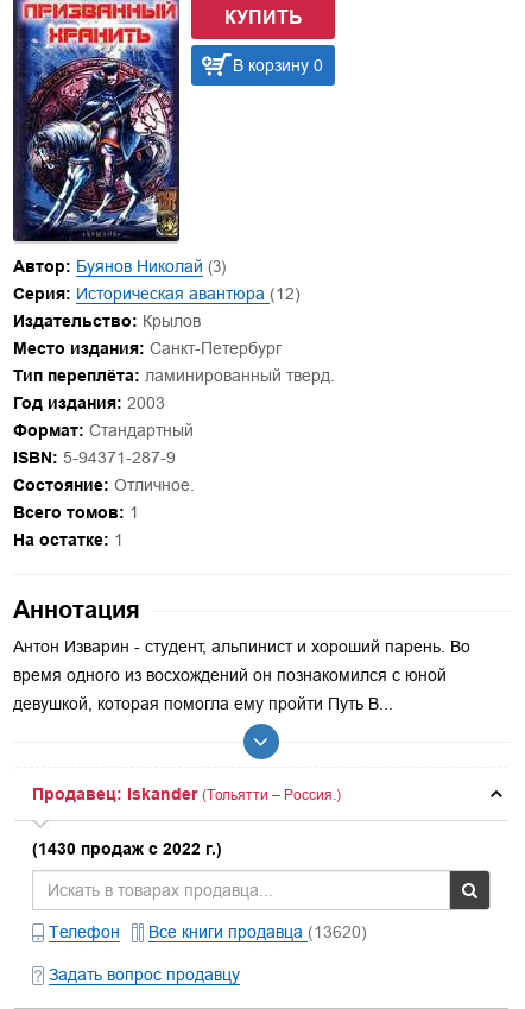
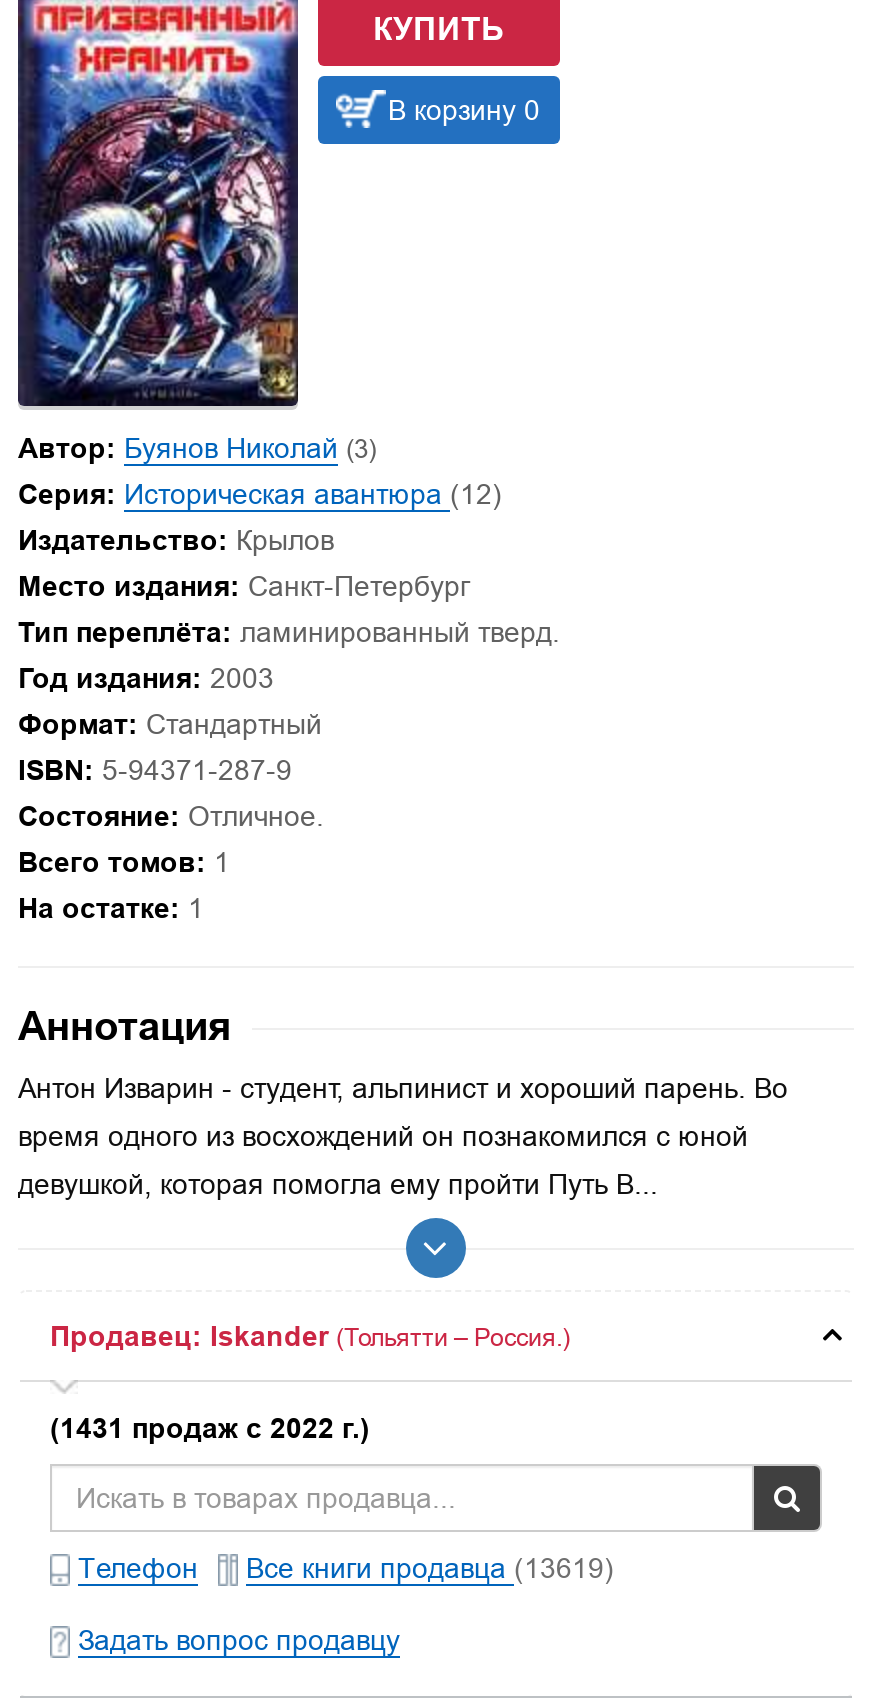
[32,839,222,858] (1430 продаж с 2022 г.) -> [50,1412,370,1444] (1431 продаж с 2022 г.)
[148,922,367,941] Все книги продавца (13620) -> [246,1552,614,1584] Все книги продавца (13619)

